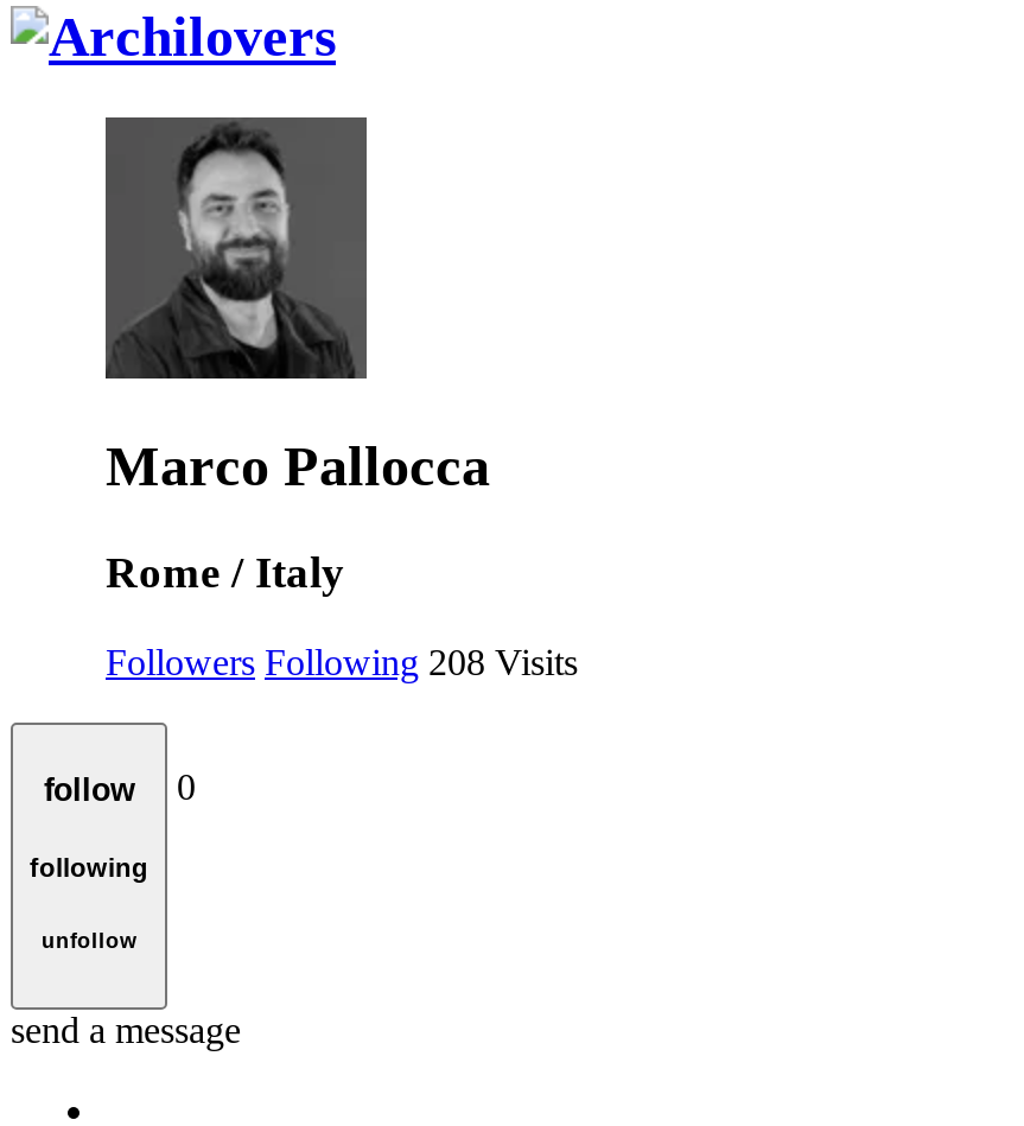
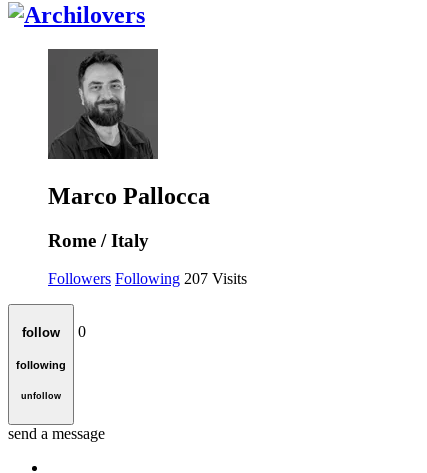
[106,643,578,683] Followers Following 208 Visits -> [48,270,247,287] Followers Following 207 Visits

